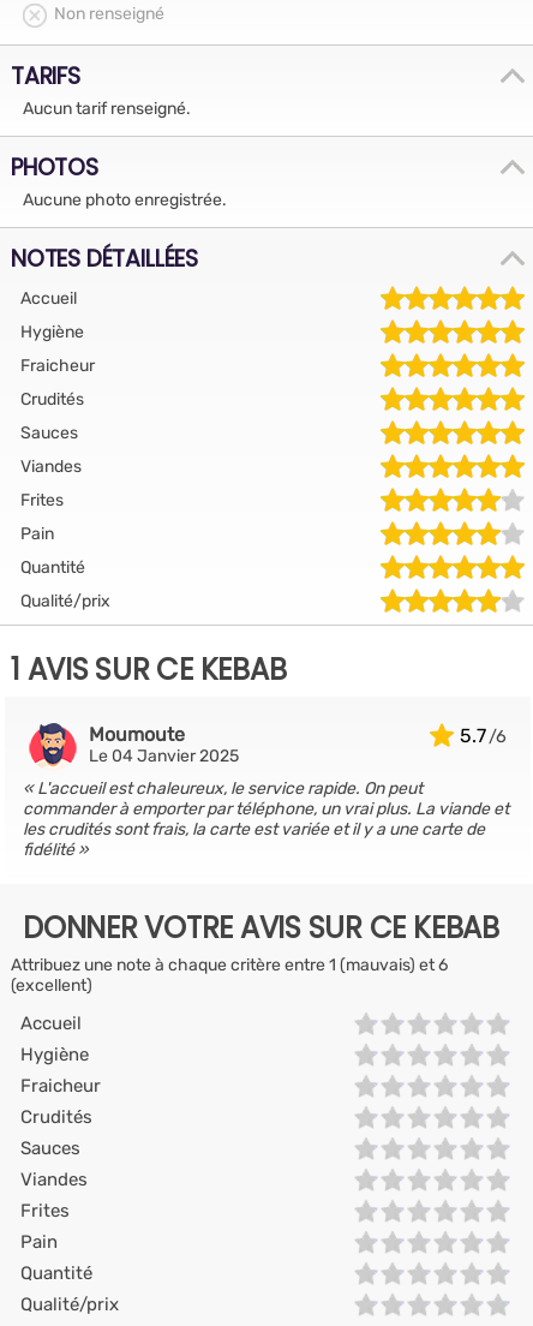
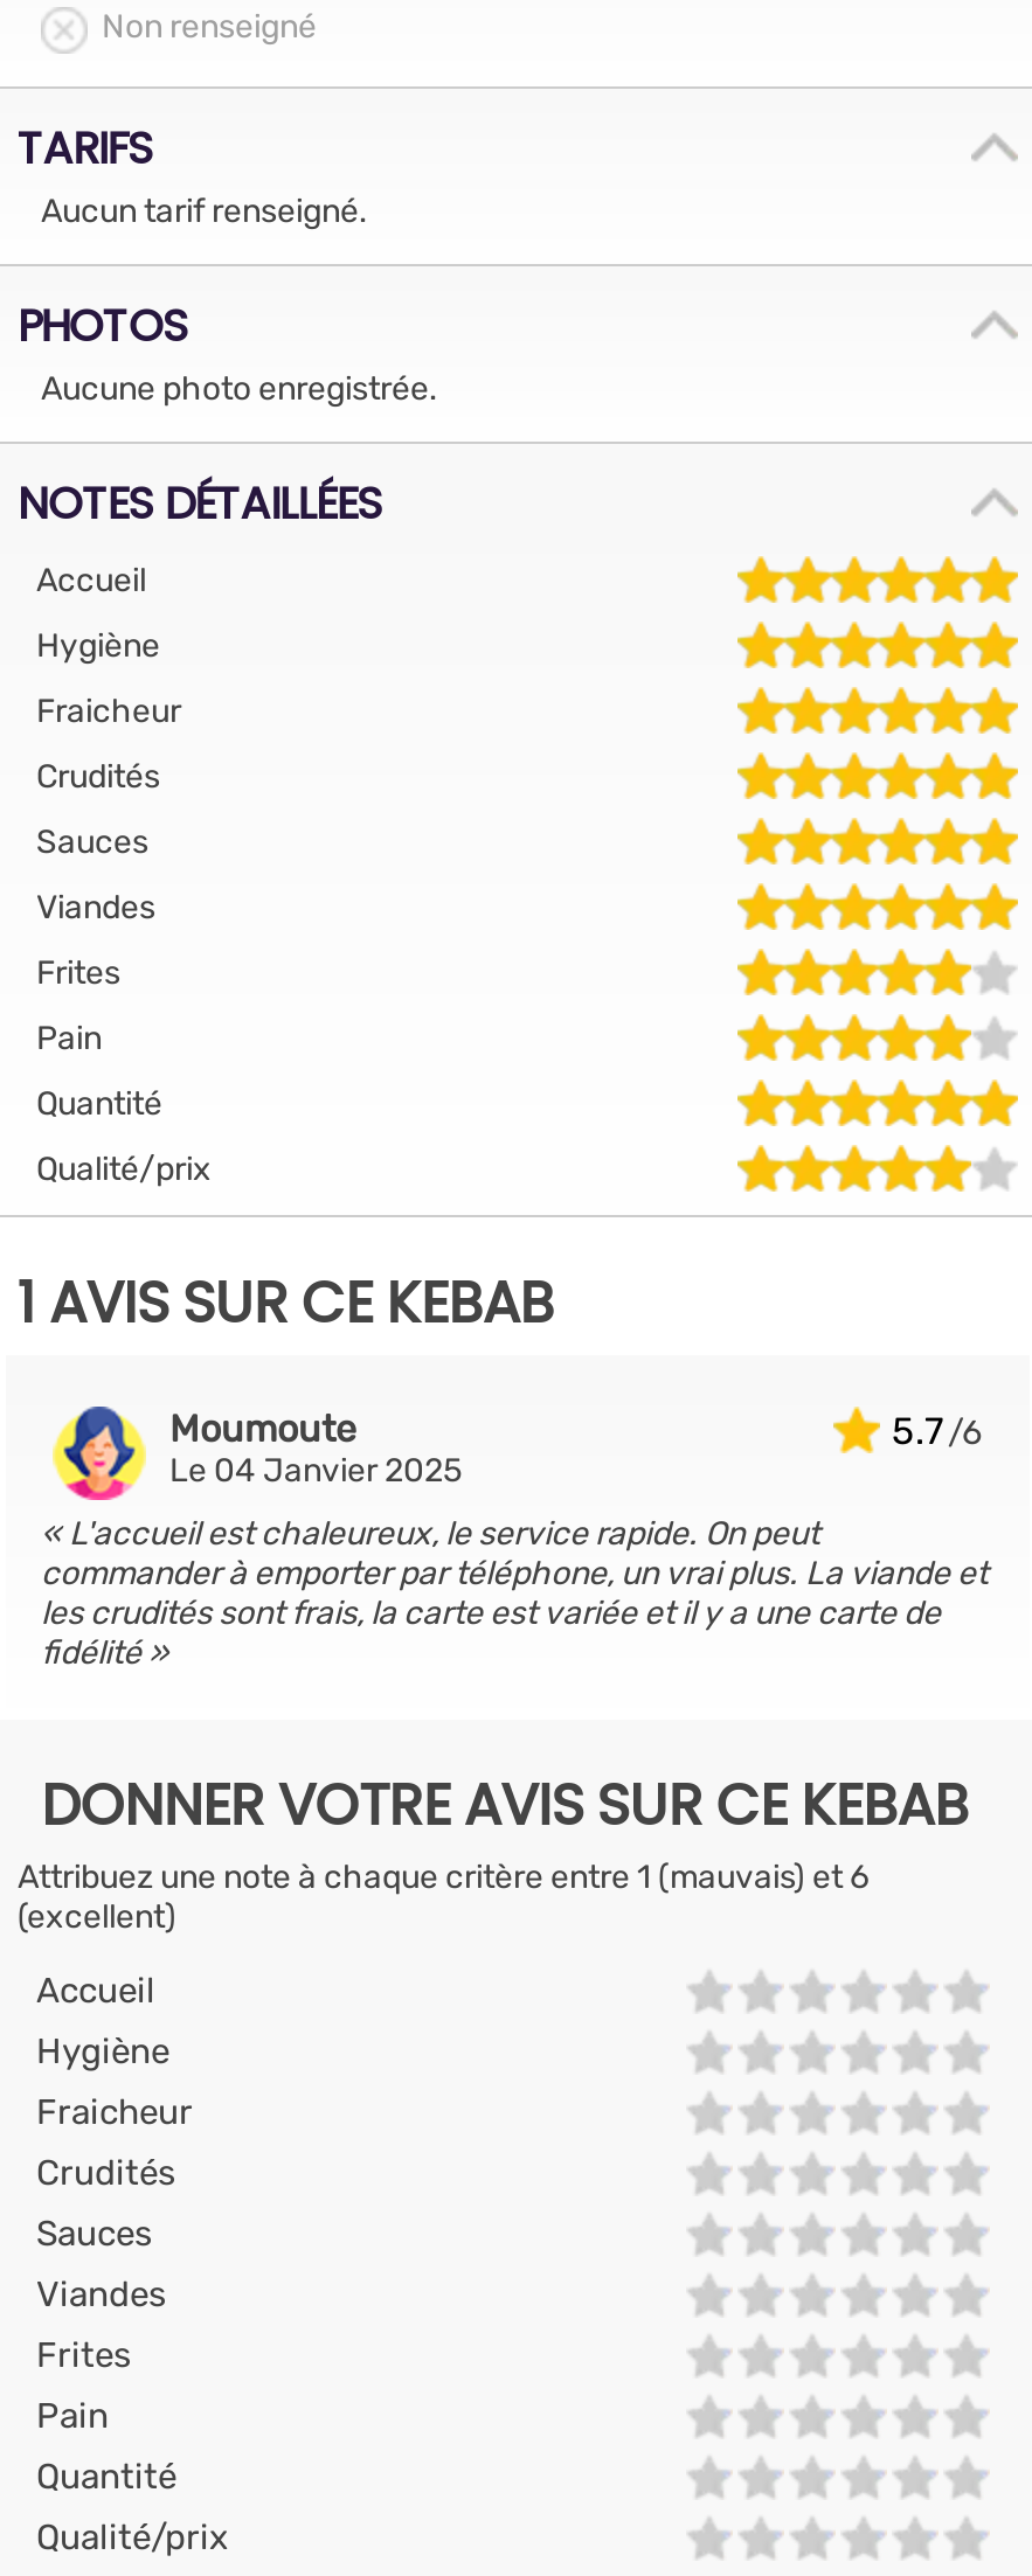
[28,723,78,771] [image] -> [50,1407,148,1502] [image]

